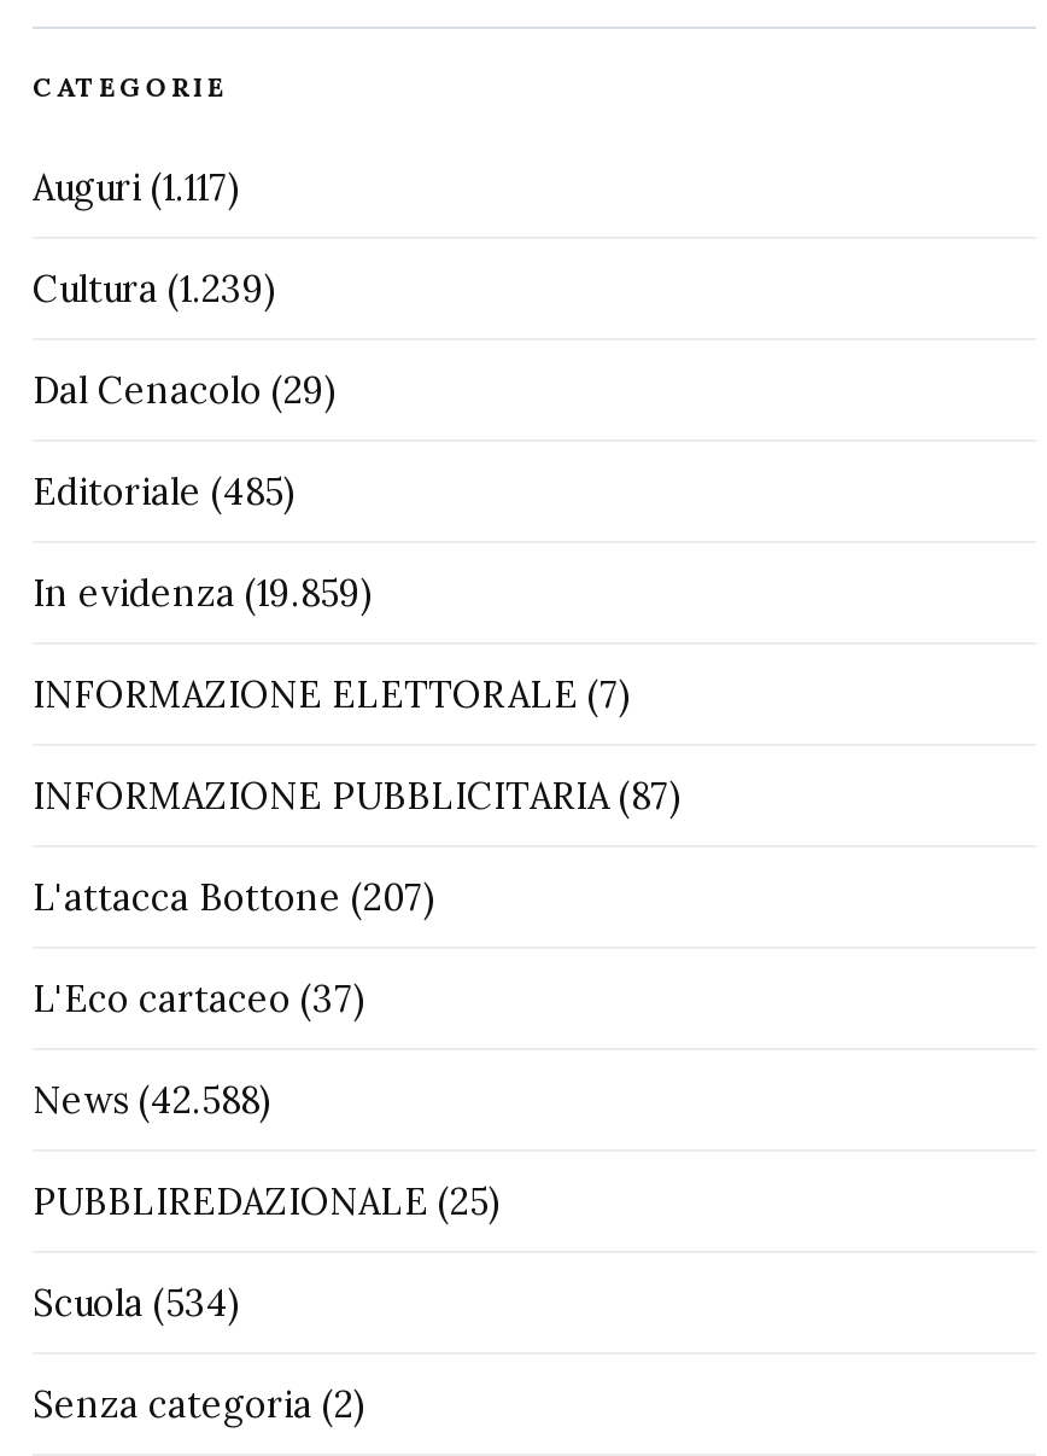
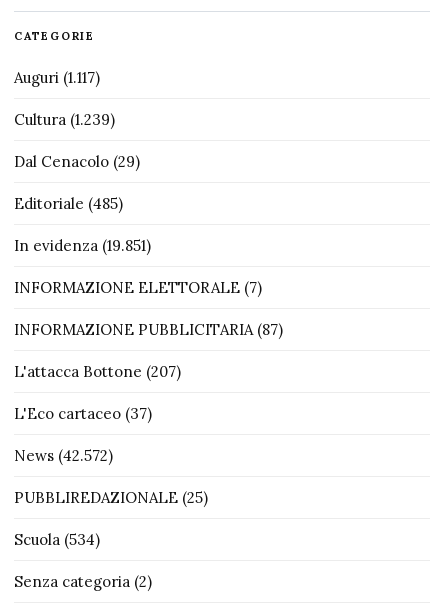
[33,570,373,616] In evidenza (19.859) -> [14,236,151,255] In evidenza (19.851)
[33,1077,271,1123] News (42.588) -> [14,446,113,465] News (42.572)

